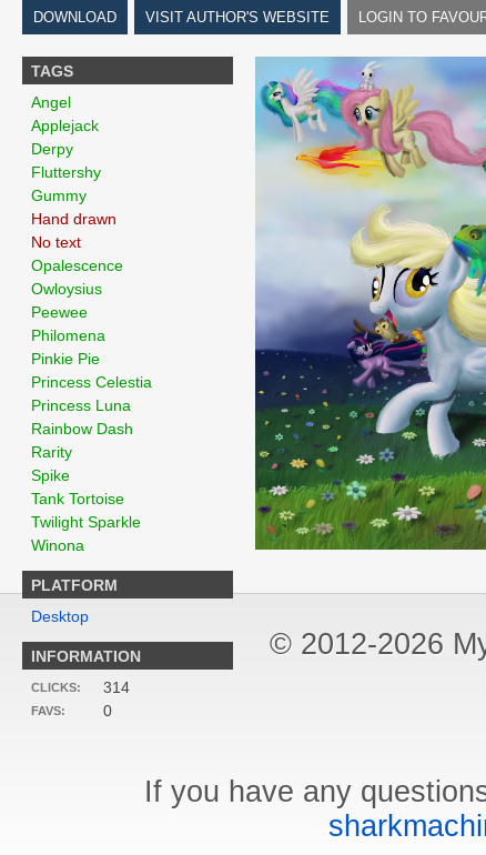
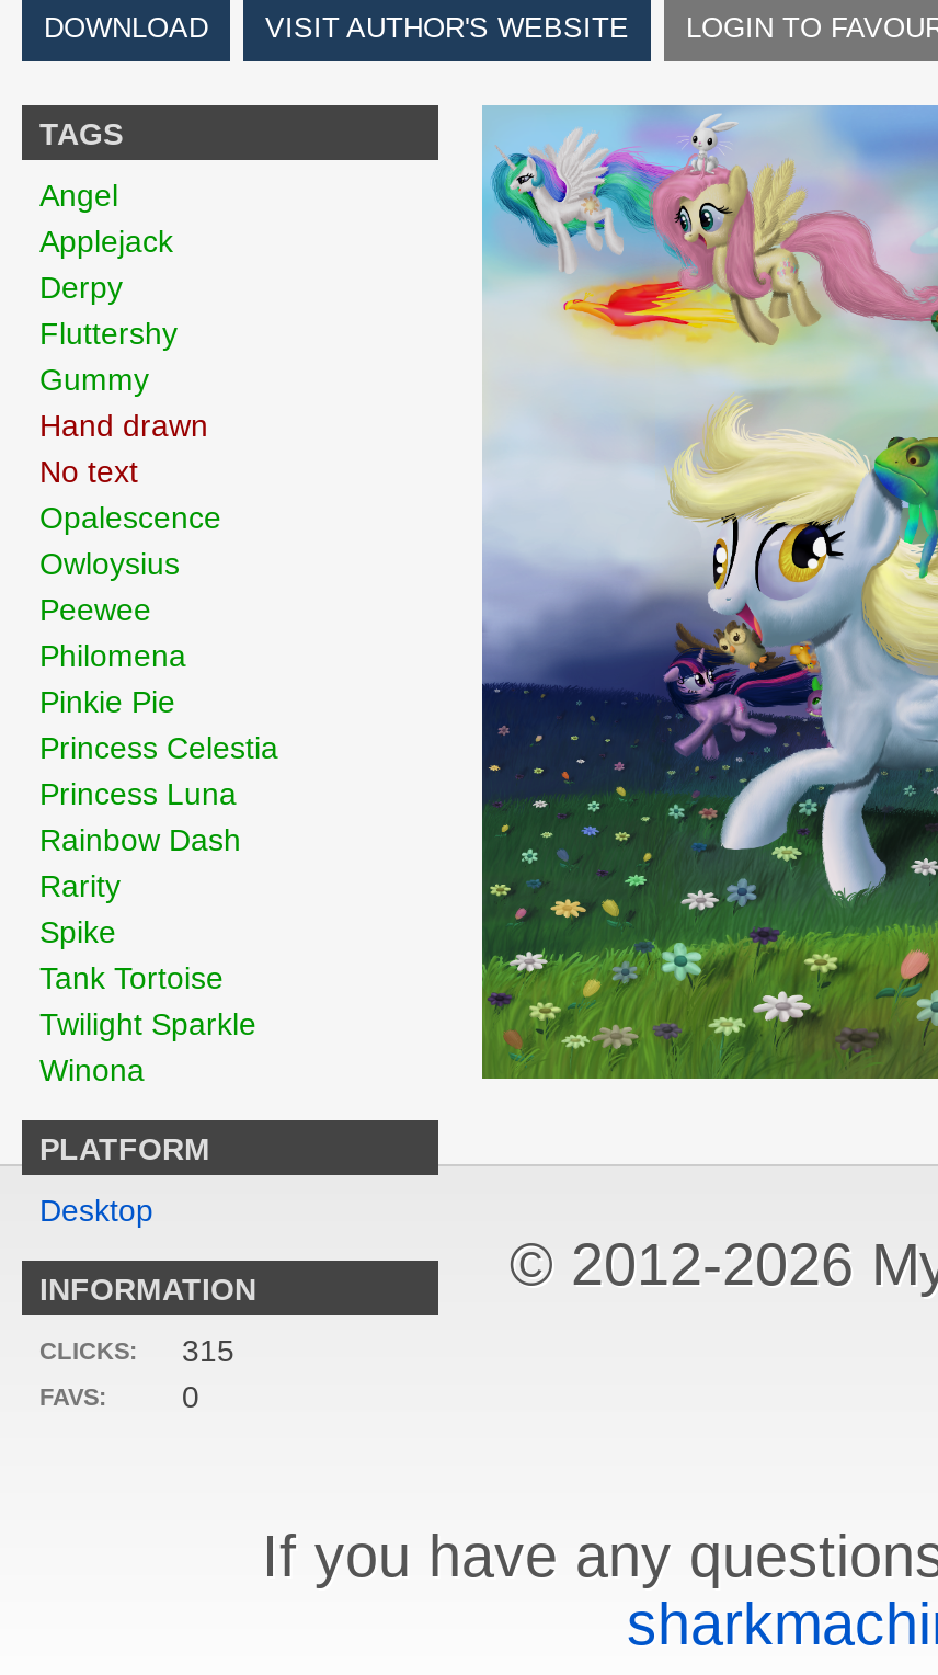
[31,678,130,696] CLICKS: 314 -> [39,1333,234,1368] CLICKS: 315

